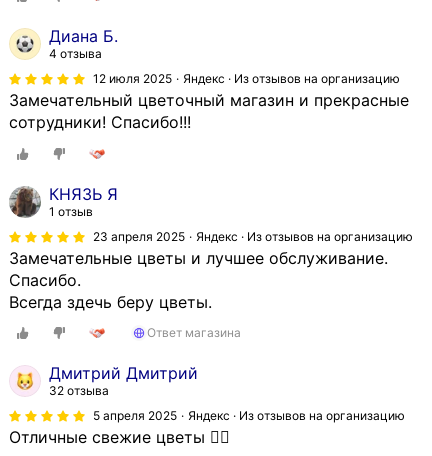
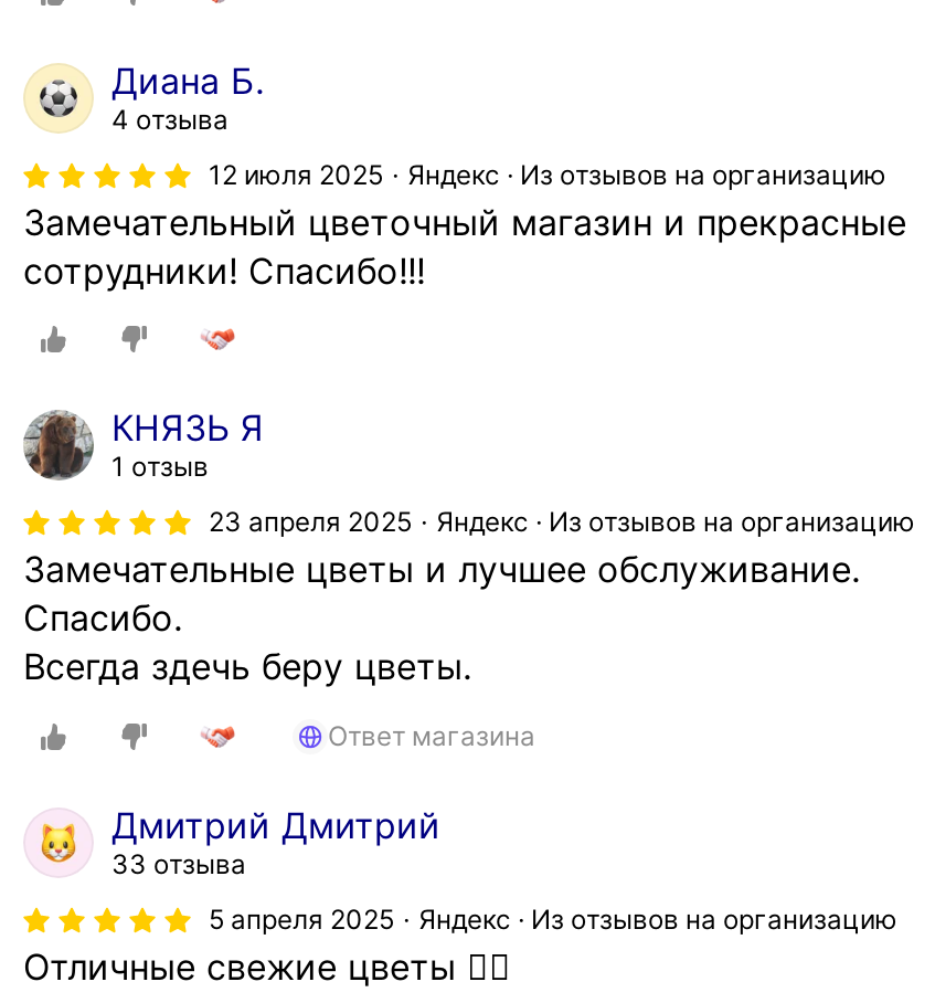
[49,383,109,398] 32 отзыва -> [111,847,246,880] 33 отзыва

